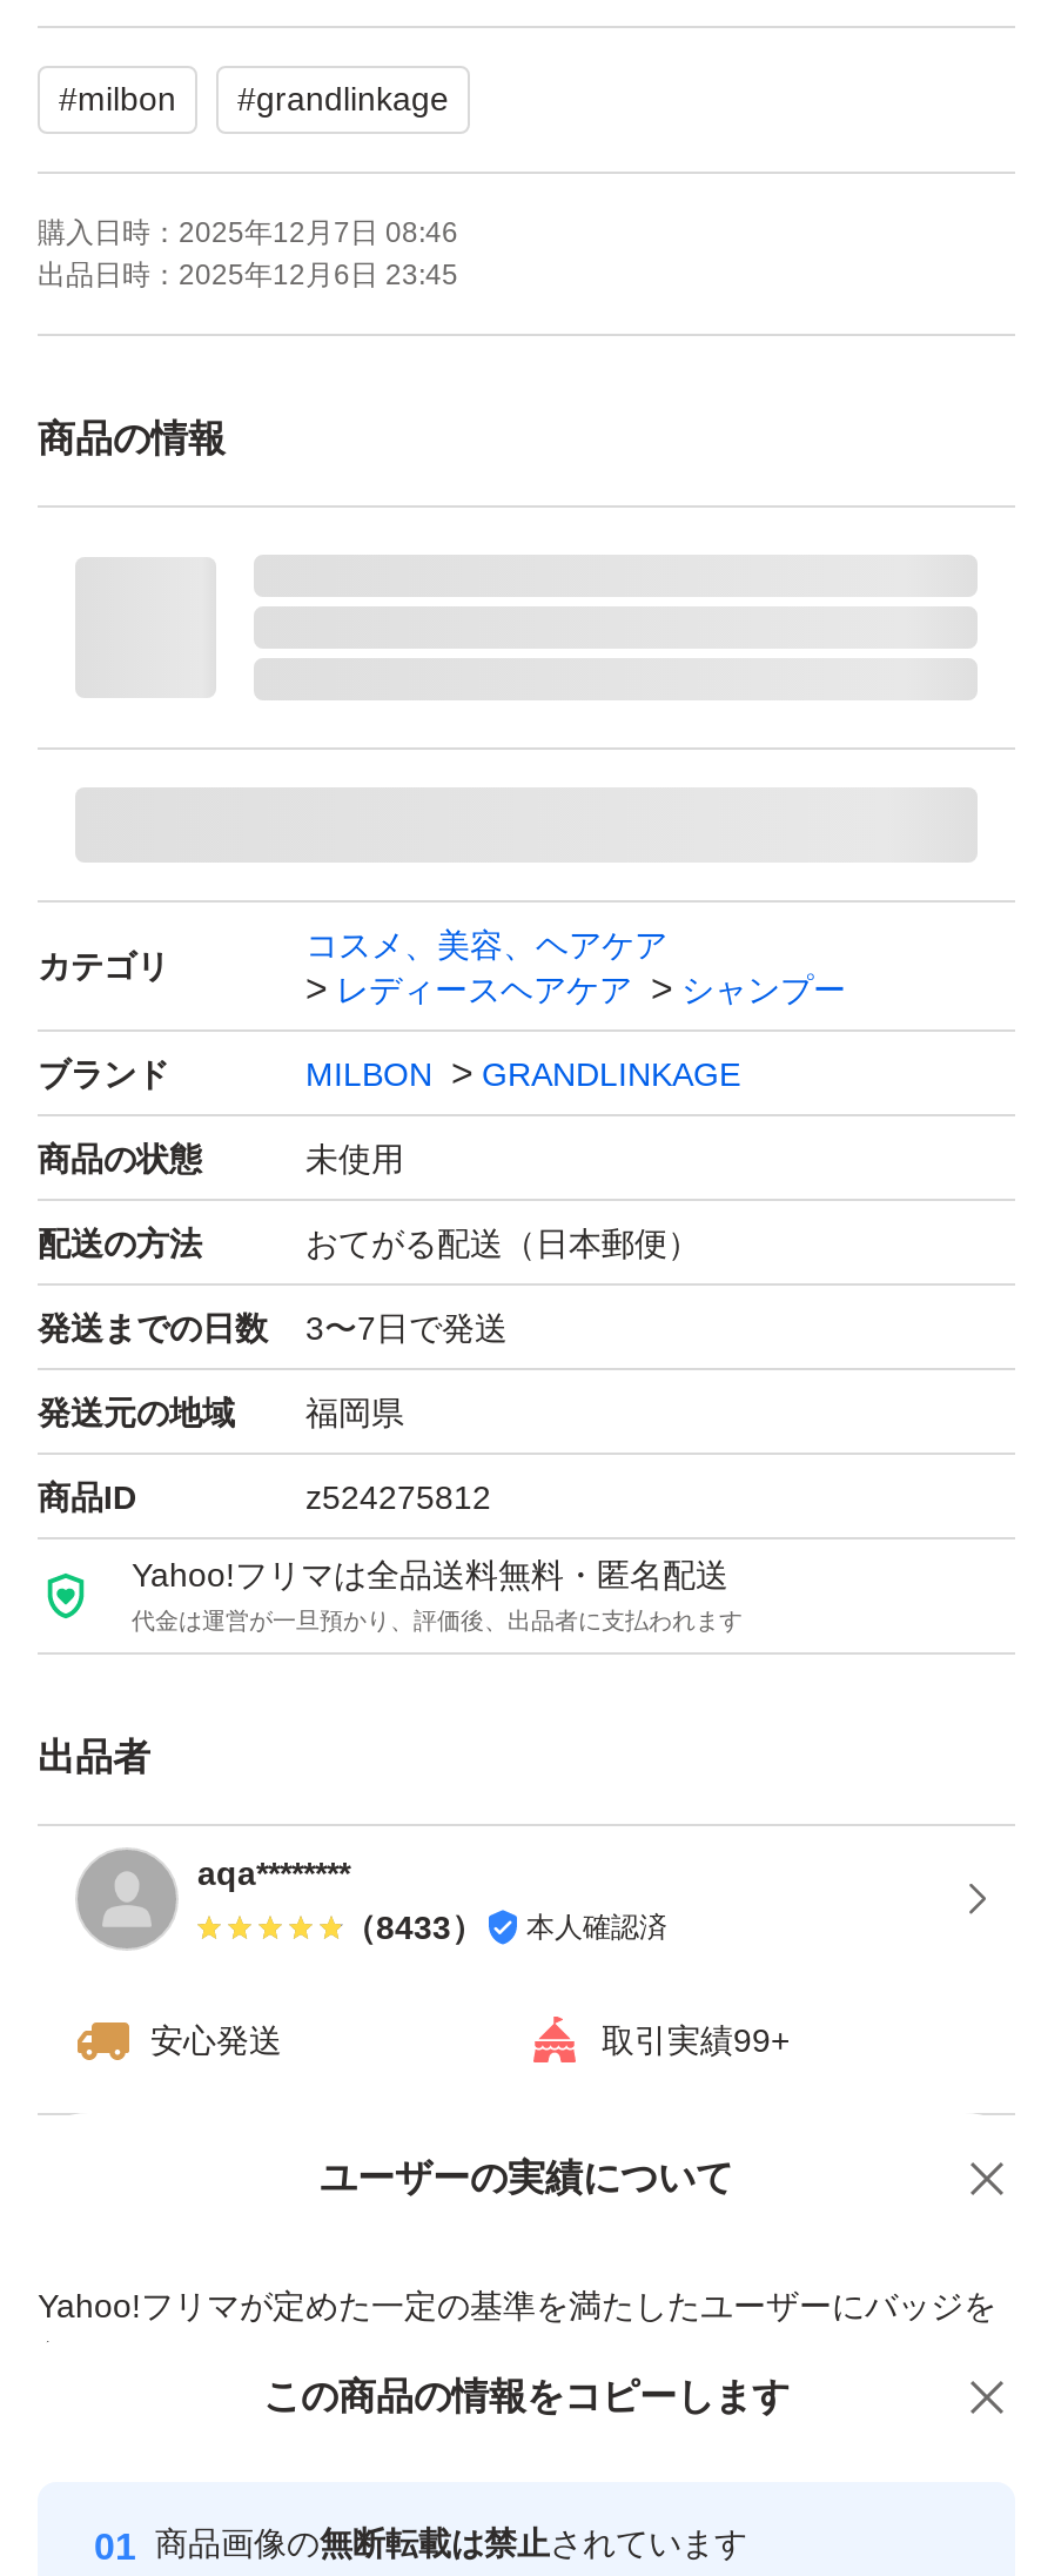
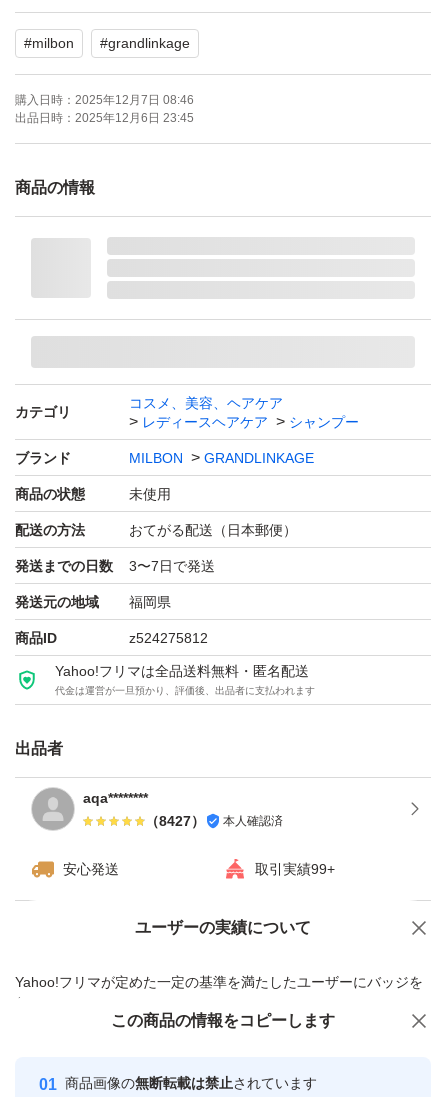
[343,1908,667,1946] （8433） 本人確認済 -> [145,813,283,829] （8427） 本人確認済

